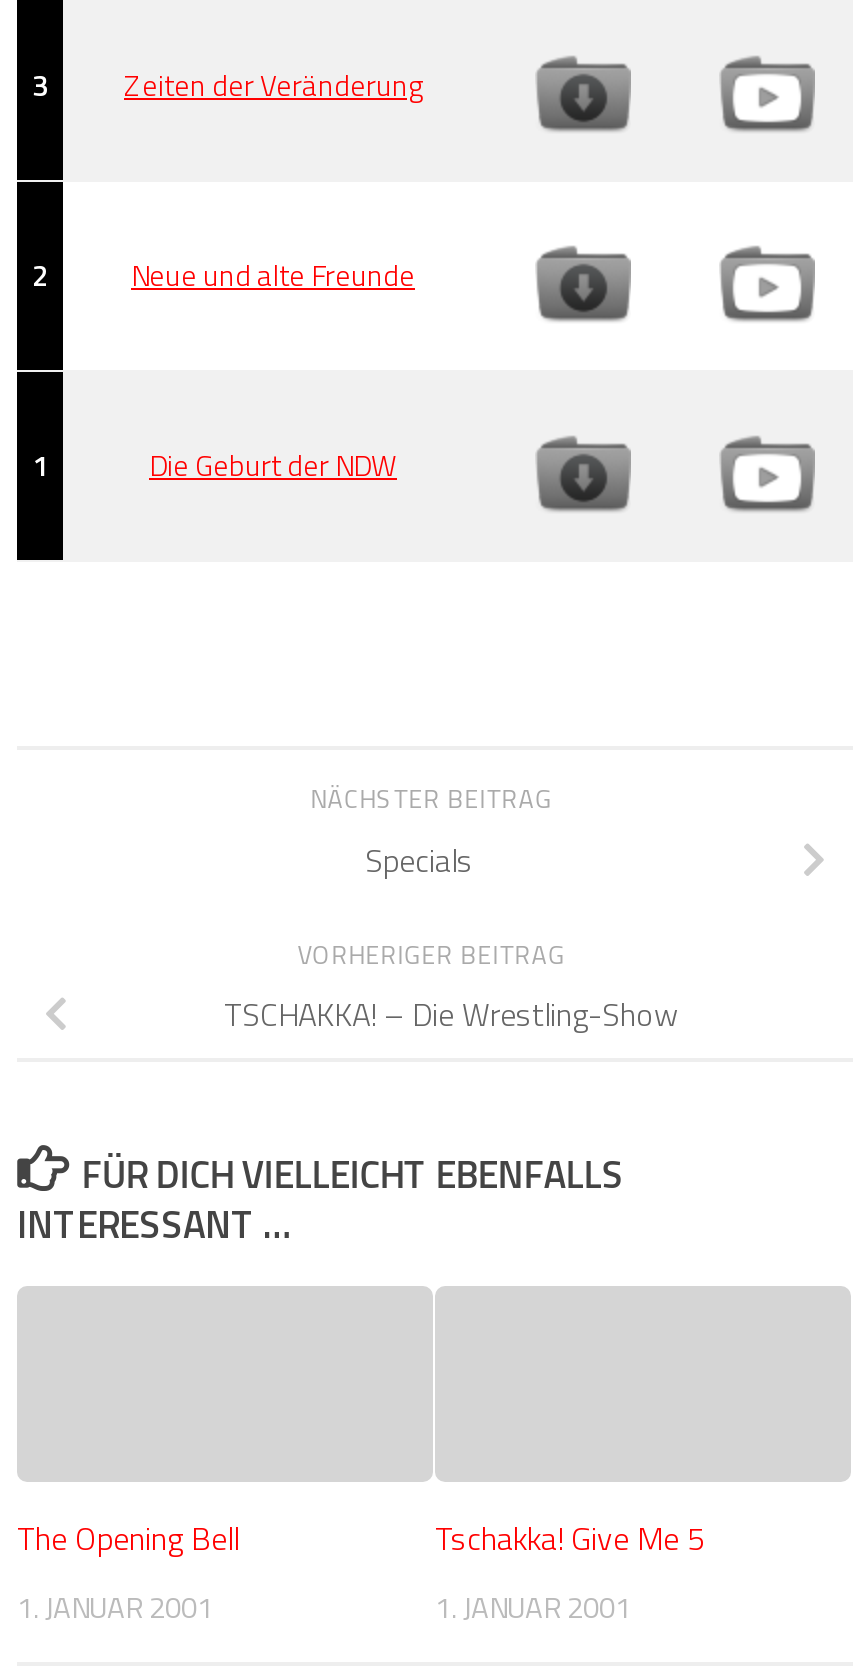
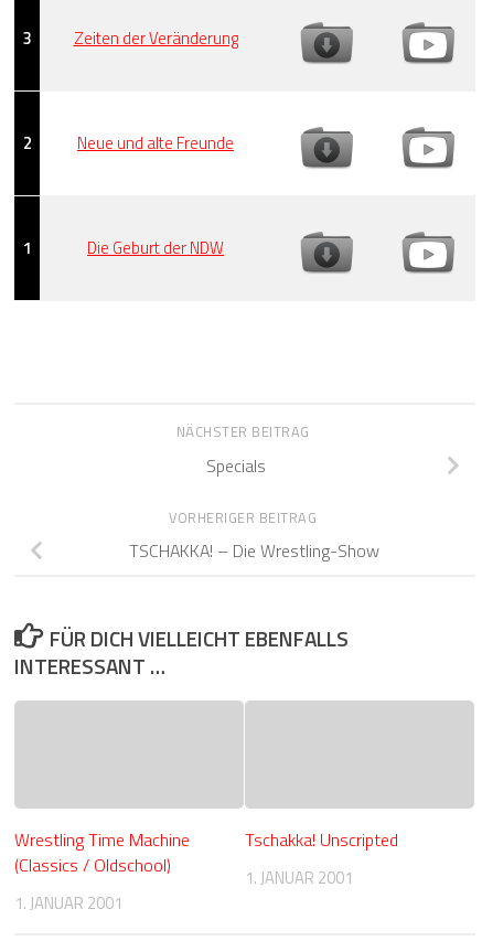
[17,1515,239,1563] The Opening Bell -> [14,827,190,879] Wrestling Time Machine | (Classics / Oldschool)
[435,1515,705,1563] Tschakka! Give Me 5 -> [245,827,398,853] Tschakka! Unscripted

